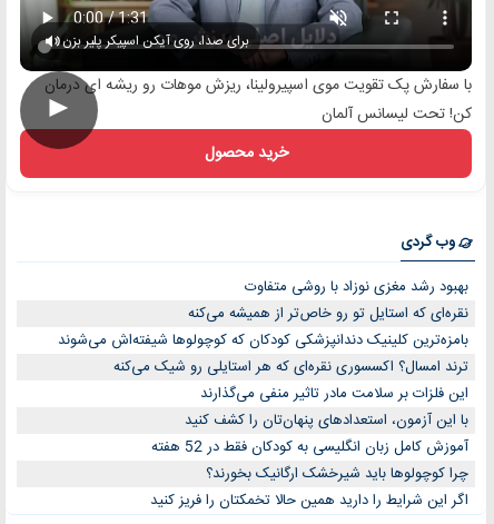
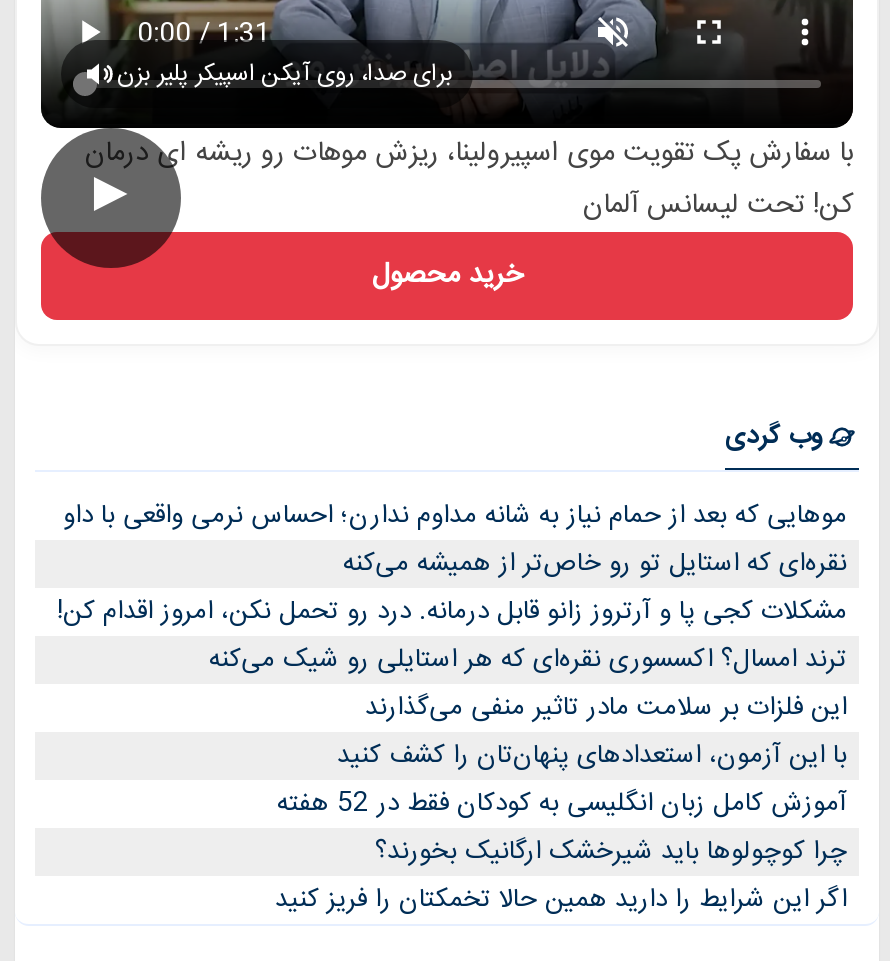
[245,275,468,300] بهبود رشد مغزی نوزاد با روشی متفاوت -> [63,495,847,539] موهایی که بعد از حمام نیاز به شانه مداوم ندارن؛ احساس نرمی واقعی با داو
[58,329,468,353] بامزه‌ترین کلینیک دندانپزشکی کودکان که کوچولوها شیفته‌اش می‌شوند -> [57,591,847,635] مشکلات کجی پا و آرتروز زانو قابل درمانه. درد رو تحمل نکن، امروز اقدام کن!

